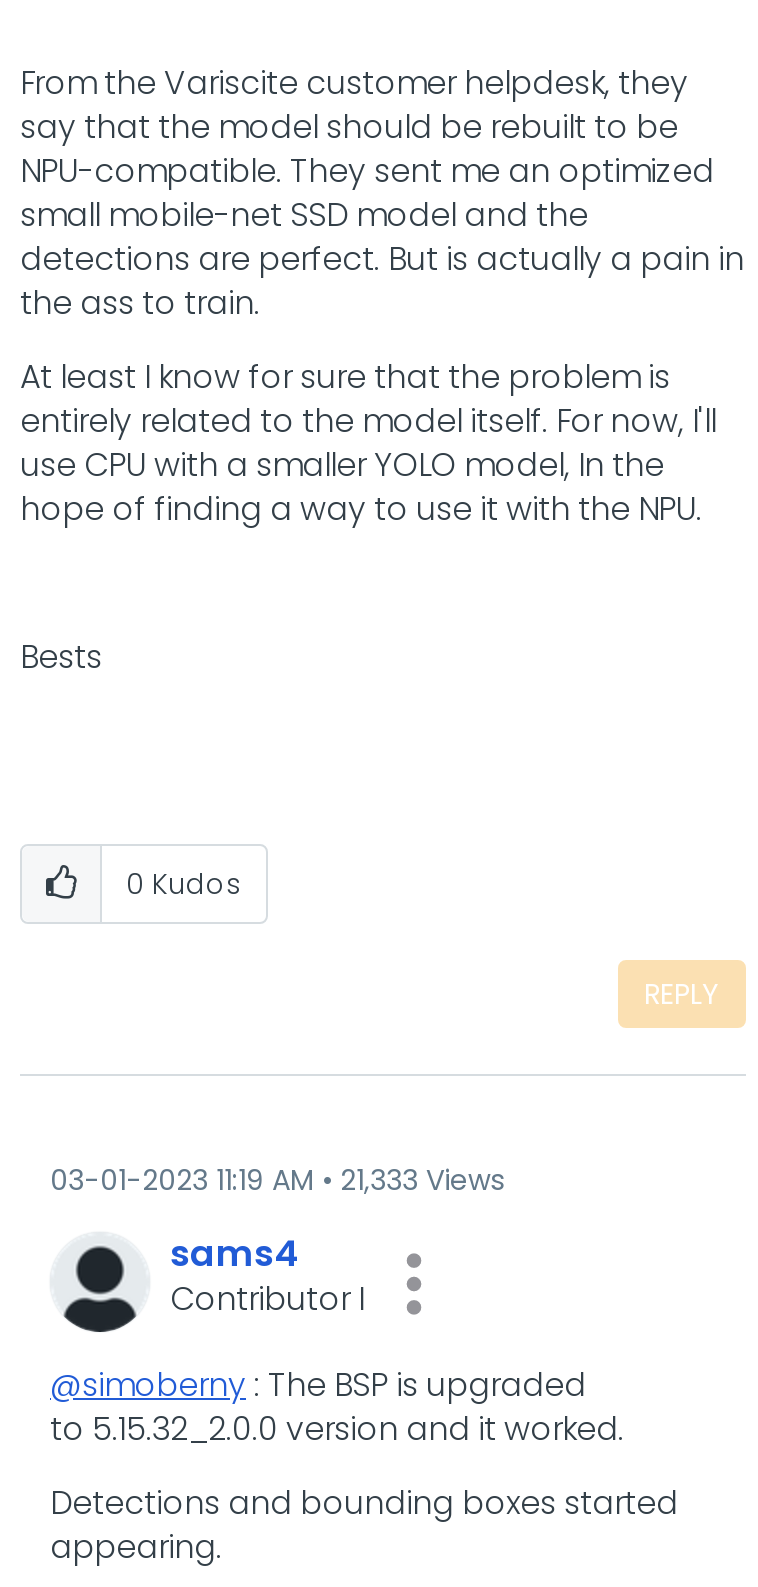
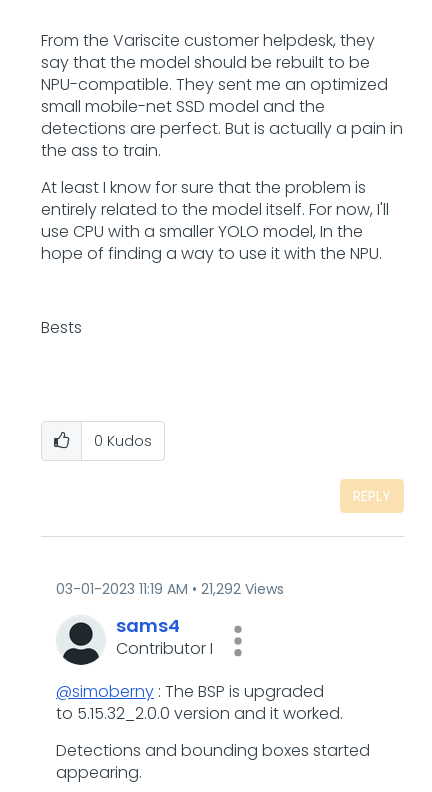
[50,1159,504,1199] 03-01-2023 11:19 AM 21,333 Views -> [56,578,284,598] 03-01-2023 11:19 AM 21,292 Views

